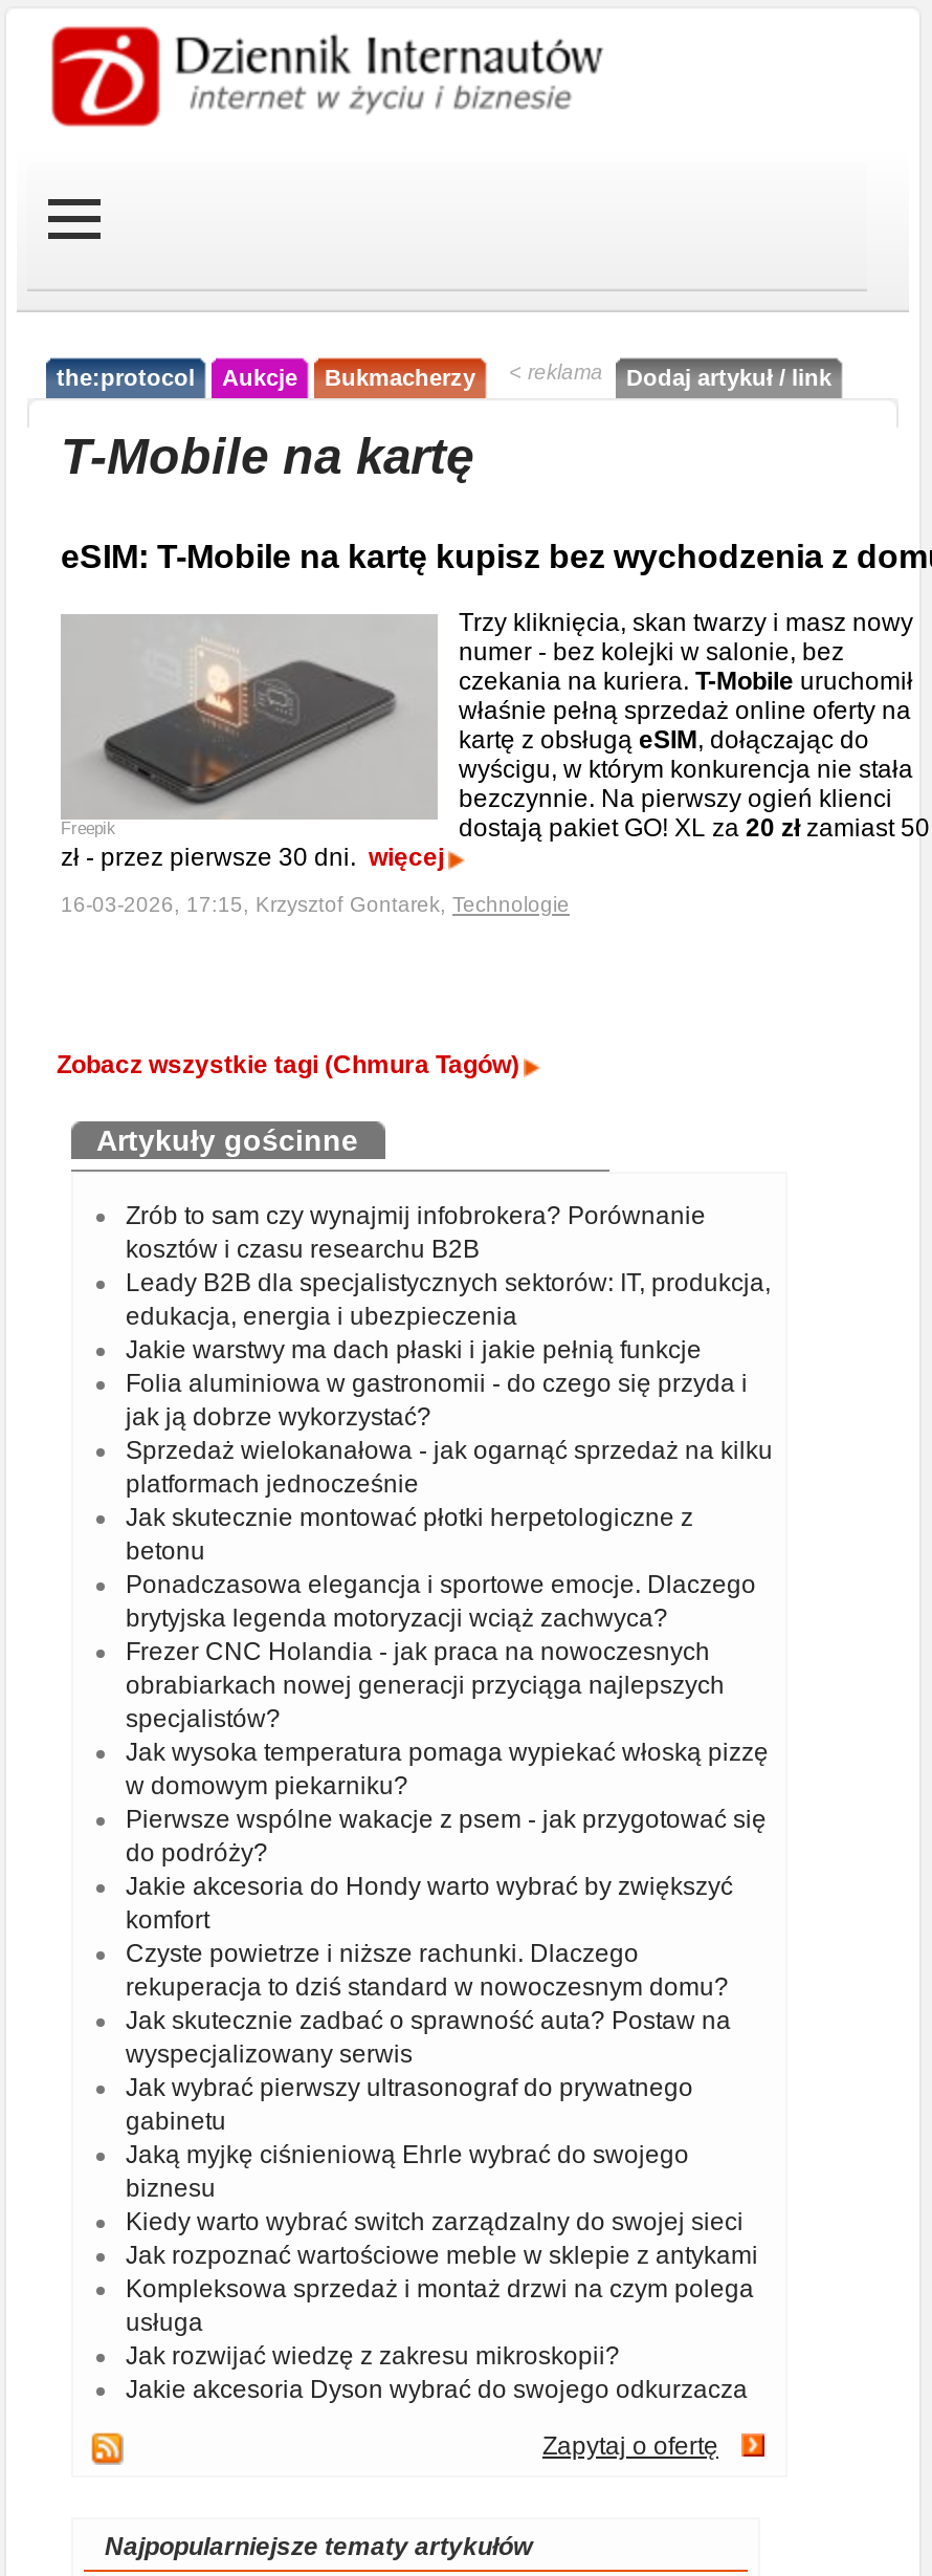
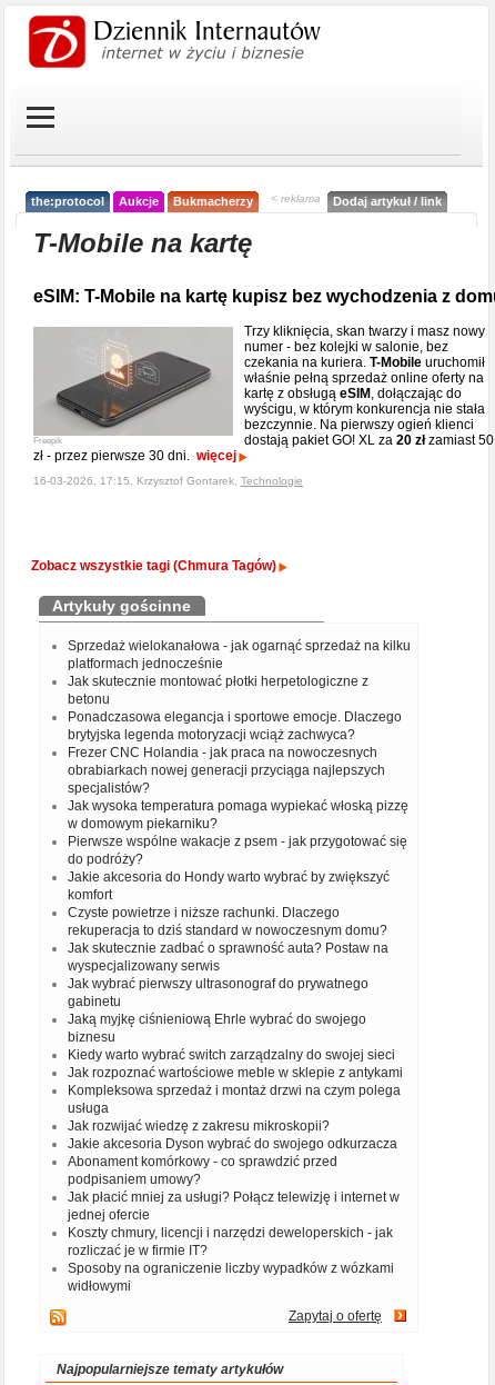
[126,1201,771,1432] Zrób to sam czy wynajmij infobrokera? Porównanie | kosztów i czasu researchu B2B | Leady B2B dla specjalistycznych sektorów: IT, produkcja, | edukacja, energia i ubezpieczenia | Jakie warstwy ma dach płaski i jakie pełnią funkcje | Folia aluminiowa w gastronomii - do czego się przyda i | jak ją dobrze wykorzystać? -> none
moved [126,1436,773,2404] -> [68,638,411,1152]: Sprzedaż wielokanałowa - jak ogarnąć sprzedaż na kilku | platformach jednocześnie | Jak skutecznie montować płotki herpetologiczne z | ... | Jak rozwijać wiedzę z zakresu mikroskopii? | Jakie akcesoria Dyson wybrać do swojego odkurzacza
none -> [68,1154,400,1294] Abonament komórkowy - co sprawdzić przed | podpisaniem umowy? | Jak płacić mniej za usługi? Połącz telewizję i internet w | jednej ofercie | Koszty chmury, licencji i narzędzi deweloperskich - jak | rozliczać je w firmie IT? | Sposoby na ograniczenie liczby wypadków z wózkami | widłowymi

